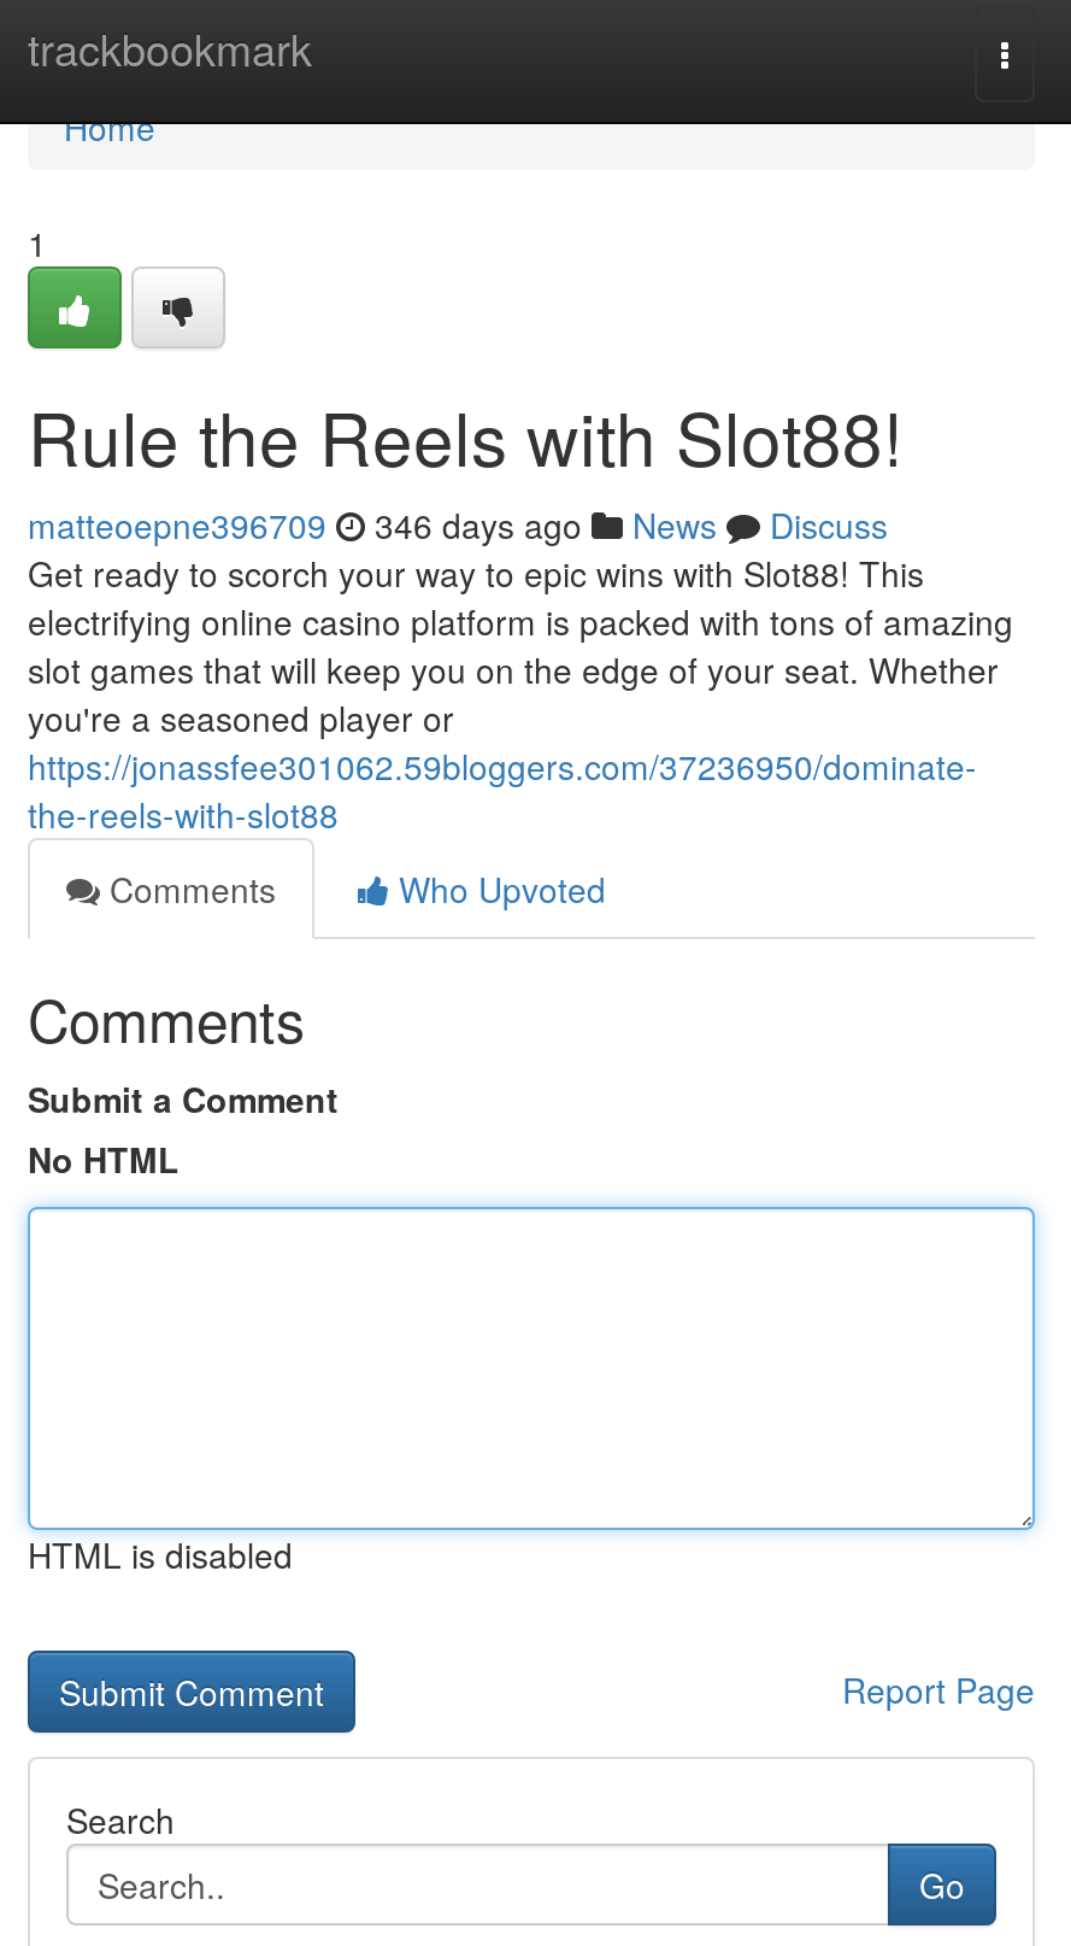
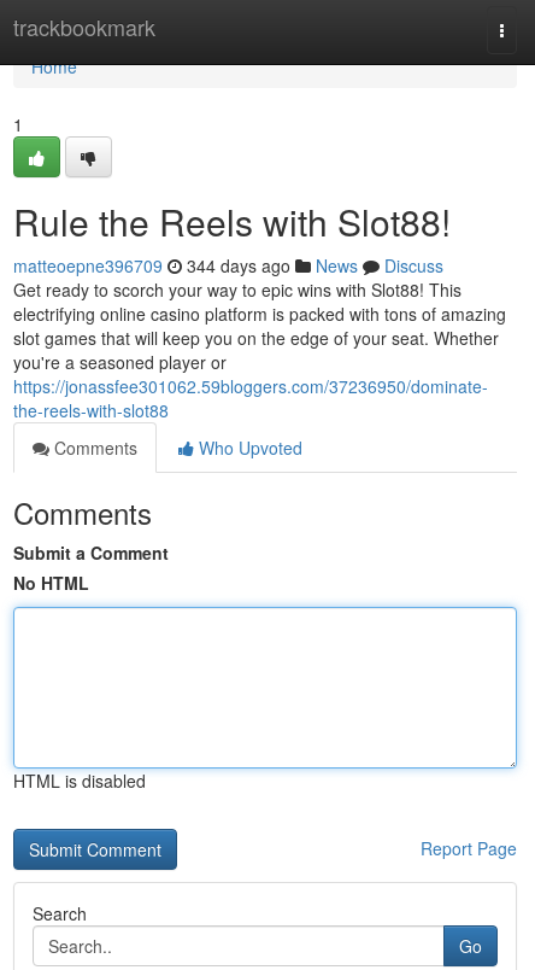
[28,500,888,549] matteoepne396709 346 days ago News Discuss -> [13,253,443,277] matteoepne396709 344 days ago News Discuss

